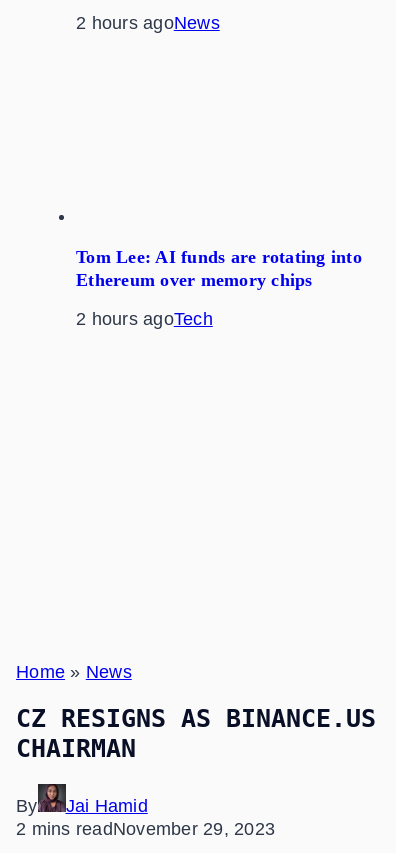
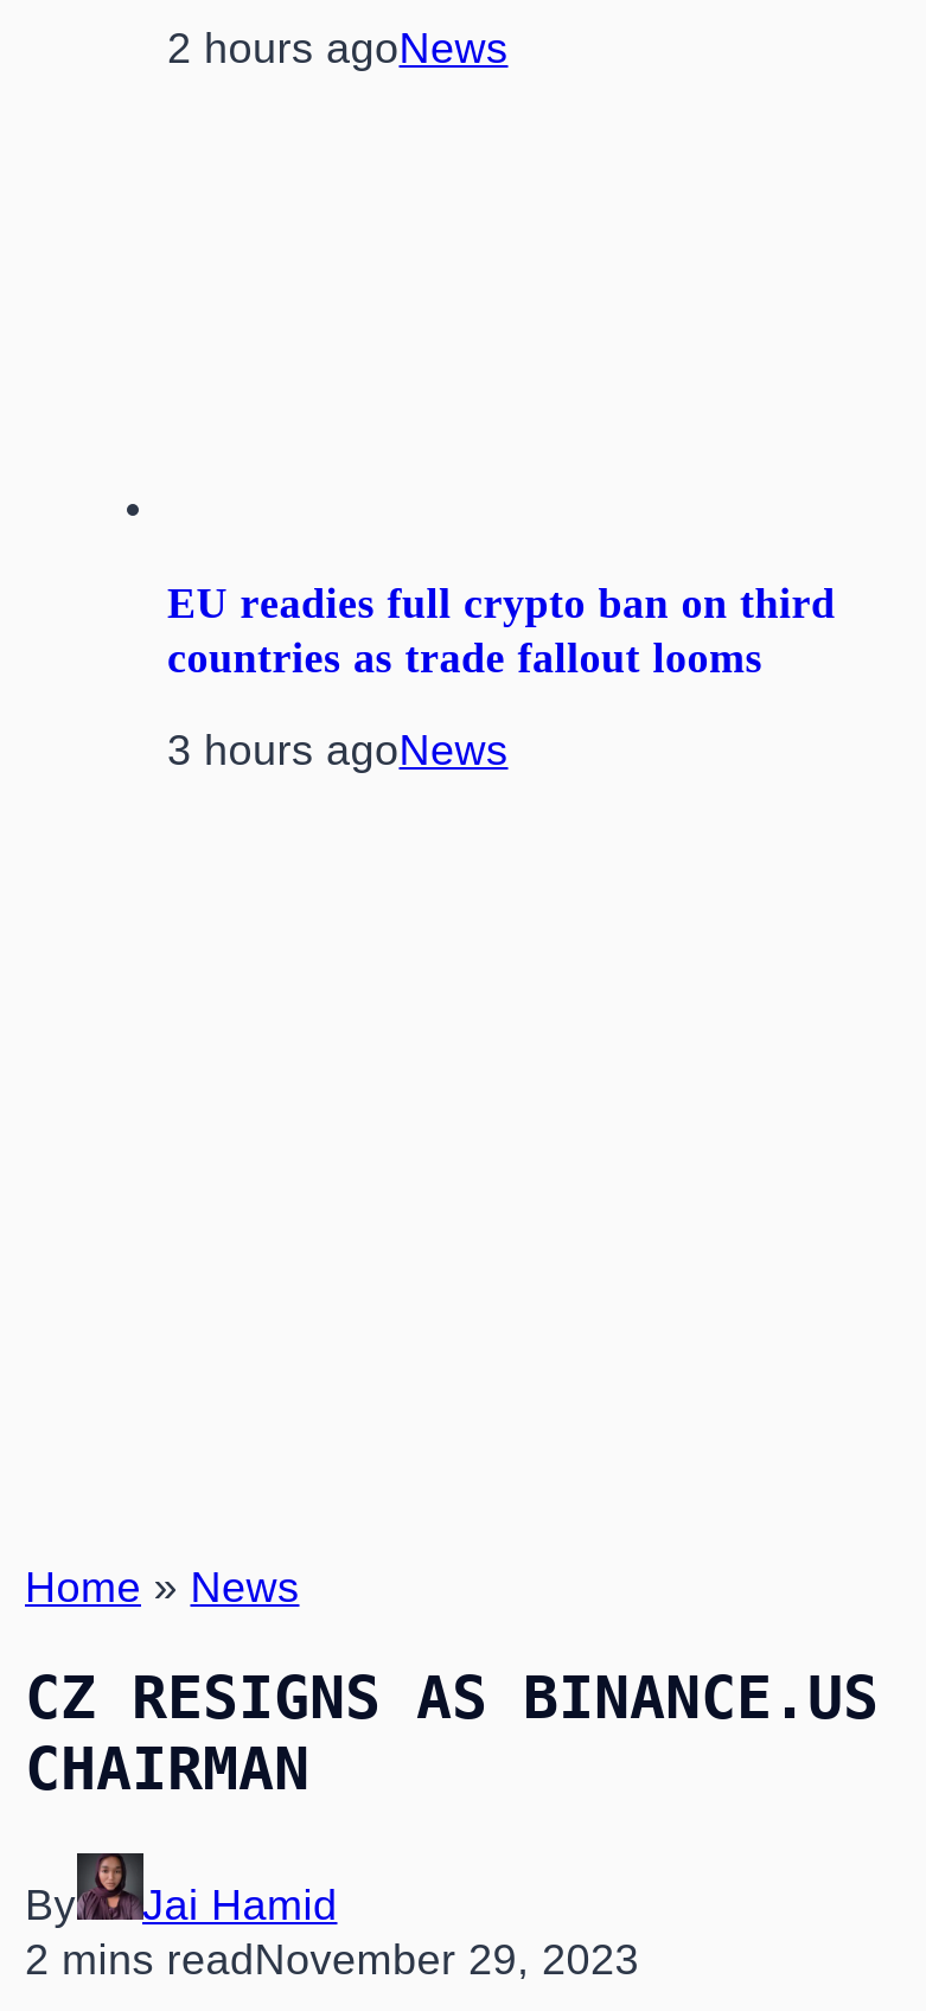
[76,247,362,290] Tom Lee: AI funds are rotating into | Ethereum over memory chips -> [167,580,835,682] EU readies full crypto ban on third | countries as trade fallout looms
[76,309,213,329] 2 hours agoTech -> [167,727,508,774] 3 hours agoNews

